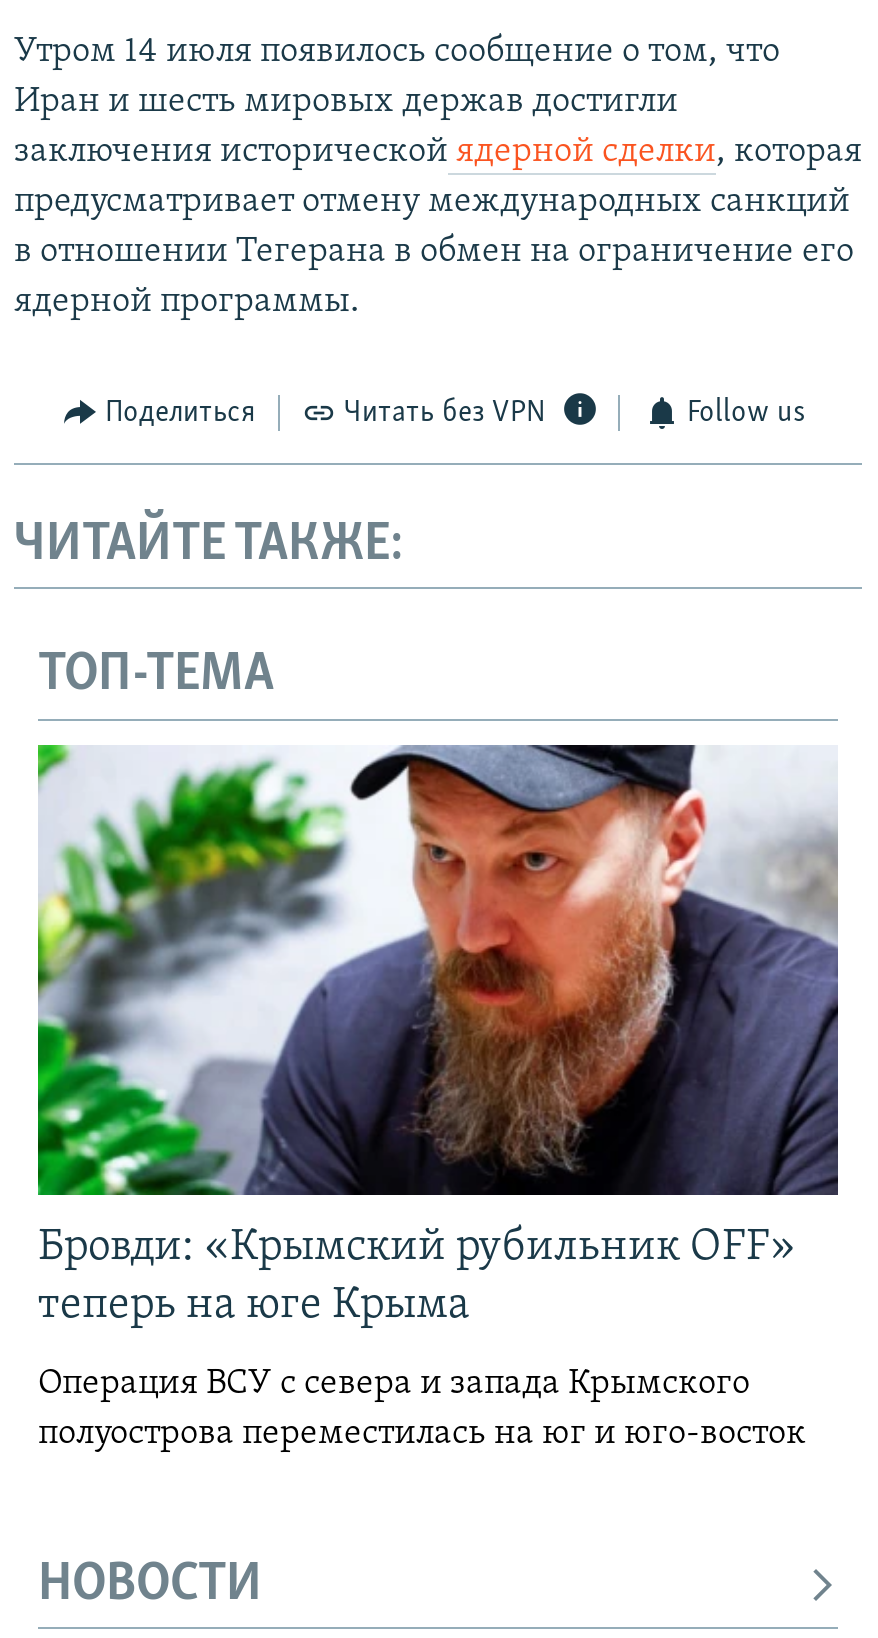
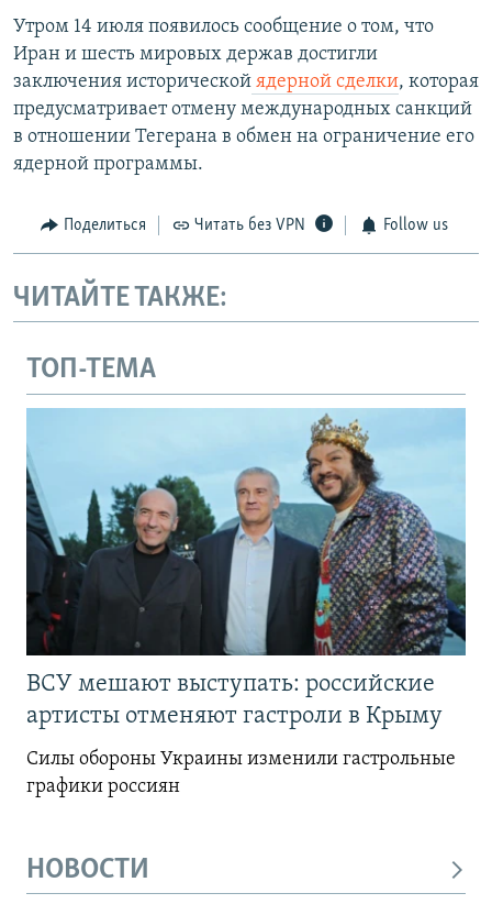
[36,743,840,1329] [image] | Бровди: «Крымский рубильник OFF» | теперь на юге Крыма -> [25,408,467,729] [image] | ВСУ мешают выступать: российские | артисты отменяют гастроли в Крыму
[38,1365,806,1453] Операция ВСУ с севера и запада Крымского | полуострова переместилась на юг и юго-восток -> [26,749,456,797] Силы обороны Украины изменили гастрольные | графики россиян

